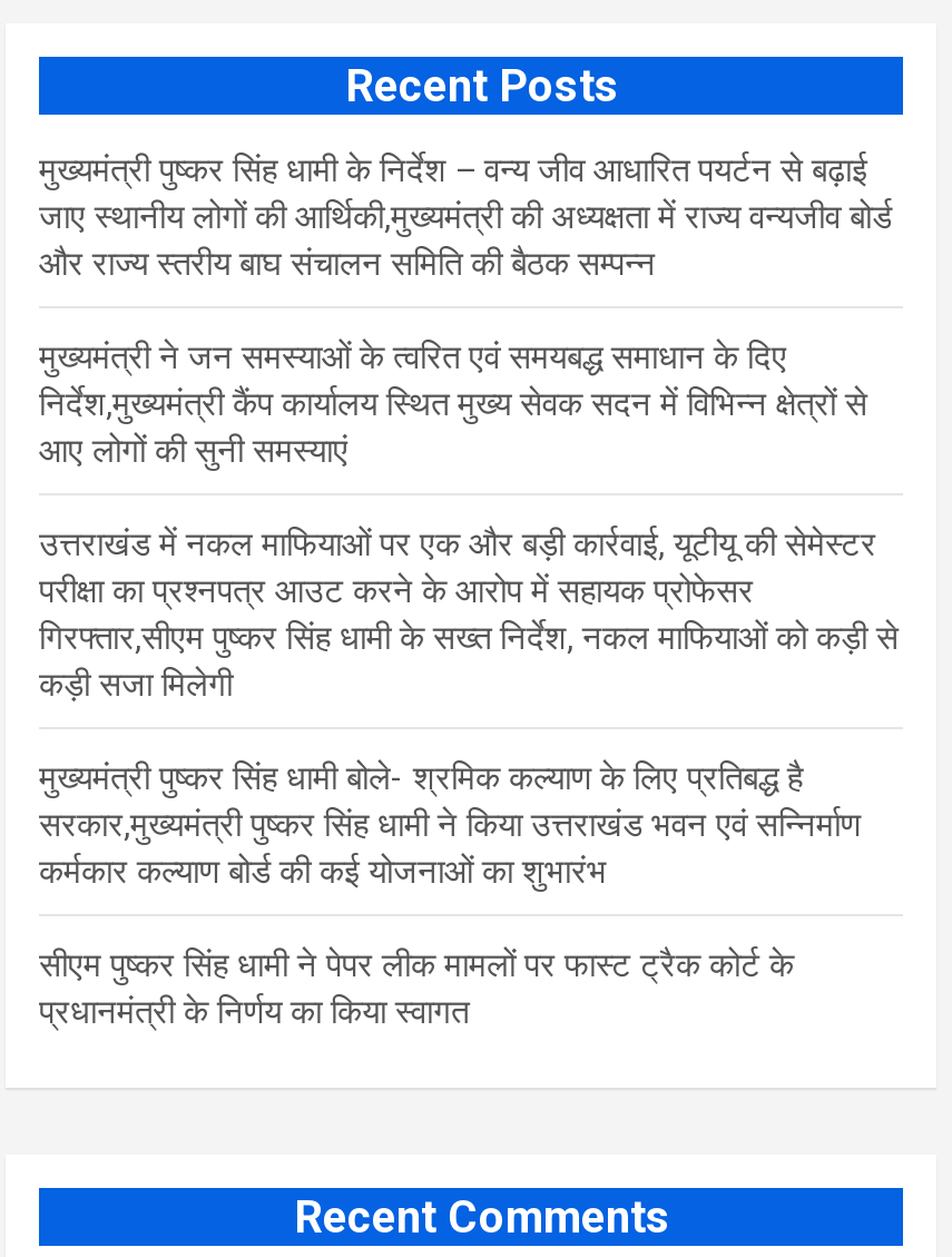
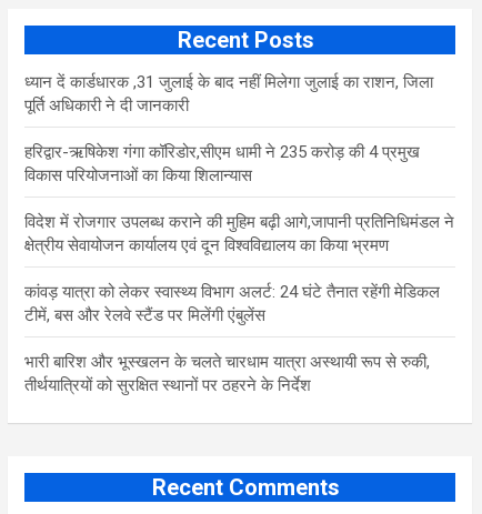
[39,151,892,285] मुख्यमंत्री पुष्कर सिंह धामी के निर्देश – वन्य जीव आधारित पयर्टन से बढ़ाई | जाए स्थानीय लोगों की आर्थिकी,मुख्यमंत्री की अध्यक्षता में राज्य वन्यजीव बोर्ड | और राज्य स्तरीय बाघ संचालन समिति की बैठक सम्पन्न -> [24,73,433,116] ध्यान दें कार्डधारक ,31 जुलाई के बाद नहीं मिलेगा जुलाई का राशन, जिला | पूर्ति अधिकारी ने दी जानकारी
[39,338,867,472] मुख्यमंत्री ने जन समस्याओं के त्वरित एवं समयबद्ध समाधान के दिए | निर्देश,मुख्यमंत्री कैंप कार्यालय स्थित मुख्य सेवक सदन में विभिन्न क्षेत्रों से | आए लोगों की सुनी समस्याएं -> [24,143,420,186] हरिद्वार-ऋषिकेश गंगा कॉरिडोर,सीएम धामी ने 235 करोड़ की 4 प्रमुख | विकास परियोजनाओं का किया शिलान्यास
[39,526,899,706] उत्तराखंड में नकल माफियाओं पर एक और बड़ी कार्रवाई, यूटीयू की सेमेस्टर | परीक्षा का प्रश्नपत्र आउट करने के आरोप में सहायक प्रोफेसर | गिरफ्तार,सीएम पुष्कर सिंह धामी के सख्त निर्देश, नकल माफियाओं को कड़ी से | कड़ी सजा मिलेगी -> [24,213,454,256] विदेश में रोजगार उपलब्ध कराने की मुहिम बढ़ी आगे,जापानी प्रतिनिधिमंडल ने | क्षेत्रीय सेवायोजन कार्यालय एवं दून विश्वविद्यालय का किया भ्रमण
[39,759,861,893] मुख्यमंत्री पुष्कर सिंह धामी बोले- श्रमिक कल्याण के लिए प्रतिबद्ध है | सरकार,मुख्यमंत्री पुष्कर सिंह धामी ने किया उत्तराखंड भवन एवं सन्निर्माण | कर्मकार कल्याण बोर्ड की कई योजनाओं का शुभारंभ -> [24,283,440,326] कांवड़ यात्रा को लेकर स्वास्थ्य विभाग अलर्ट: 24 घंटे तैनात रहेंगी मेडिकल | टीमें, बस और रेलवे स्टैंड पर मिलेंगी एंबुलेंस
[39,946,794,1033] सीएम पुष्कर सिंह धामी ने पेपर लीक मामलों पर फास्ट ट्रैक कोर्ट के | प्रधानमंत्री के निर्णय का किया स्वागत -> [24,352,430,396] भारी बारिश और भूस्खलन के चलते चारधाम यात्रा अस्थायी रूप से रुकी, | तीर्थयात्रियों को सुरक्षित स्थानों पर ठहरने के निर्देश

